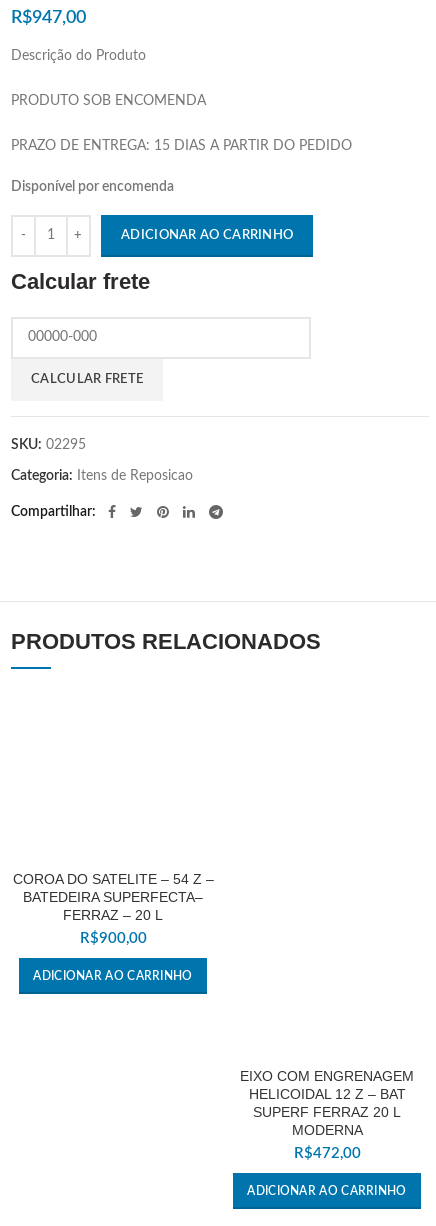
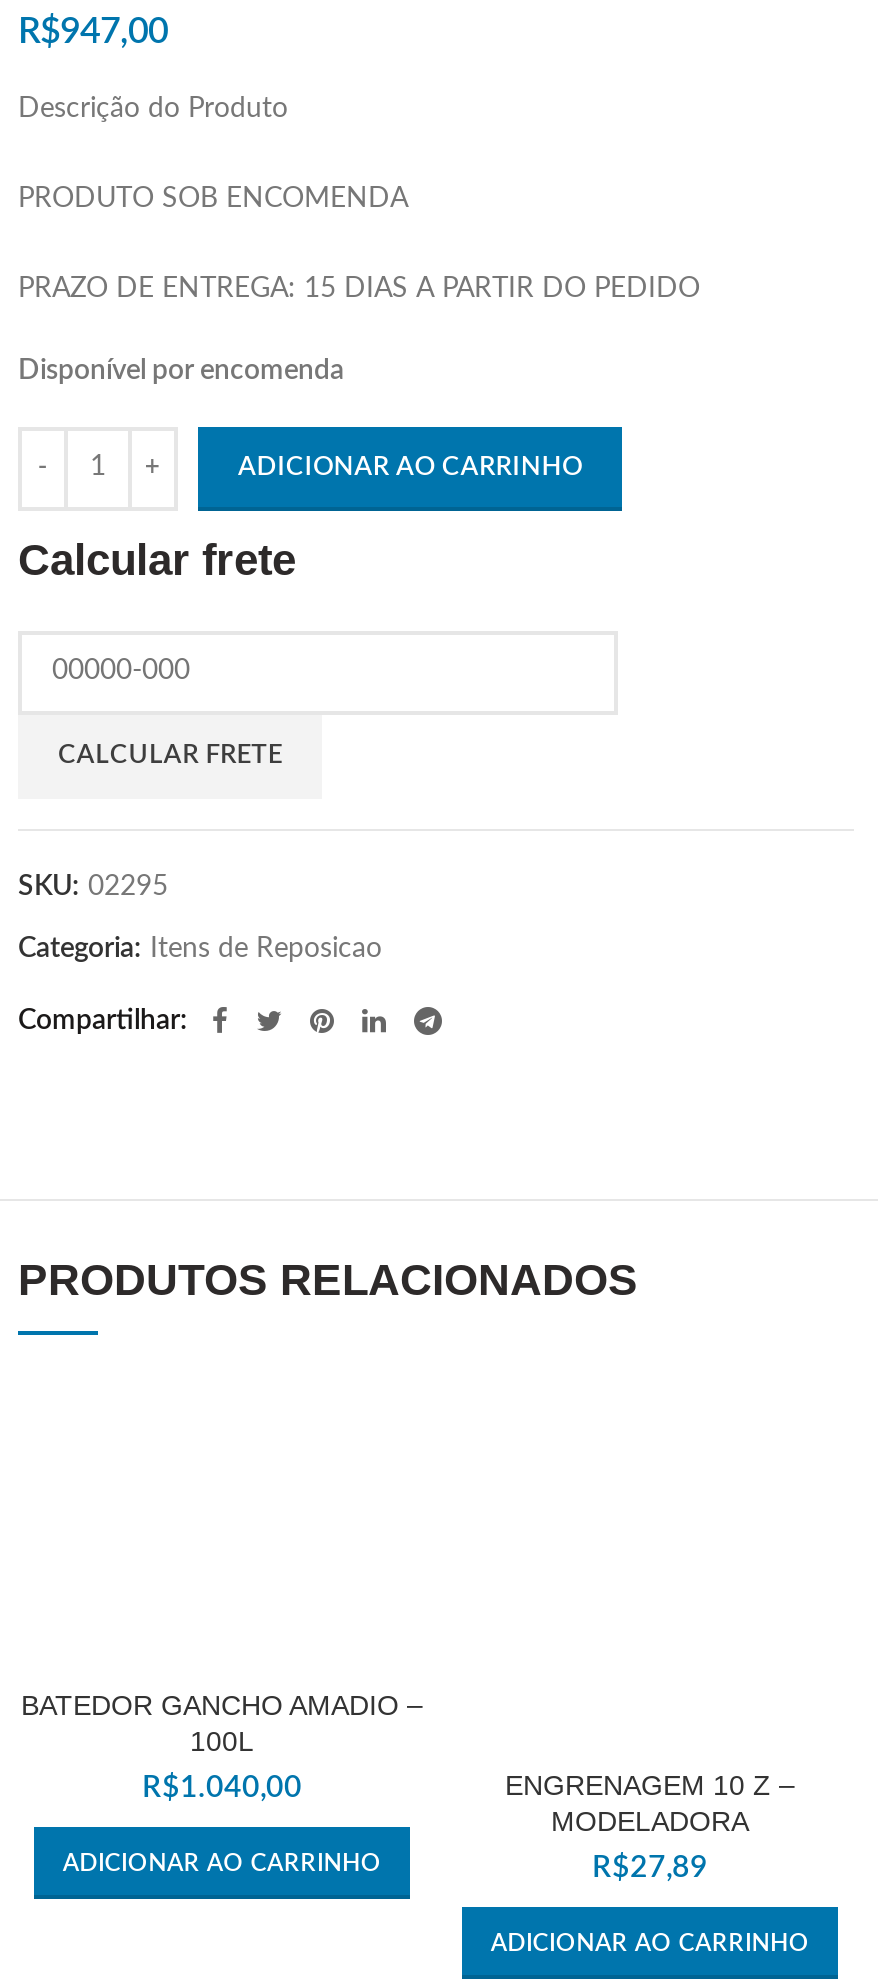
[12,871,213,923] COROA DO SATELITE – 54 Z – | BATEDEIRA SUPERFECTA– | FERRAZ – 20 L -> [21,1690,423,1758] BATEDOR GANCHO AMADIO – | 100L
[79,931,146,946] R$900,00 -> [142,1774,302,1804] R$1.040,00
[240,1068,414,1138] EIXO COM ENGRENAGEM | HELICOIDAL 12 Z – BAT | SUPERF FERRAZ 20 L | MODERNA -> [505,1769,795,1837] ENGRENAGEM 10 Z – | MODELADORA
[293,1146,360,1161] R$472,00 -> [592,1853,708,1883] R$27,89

